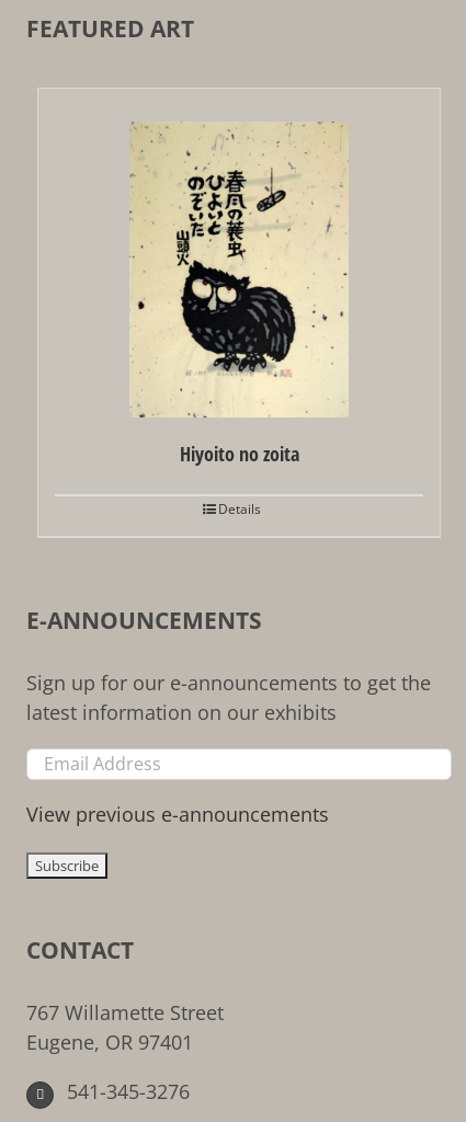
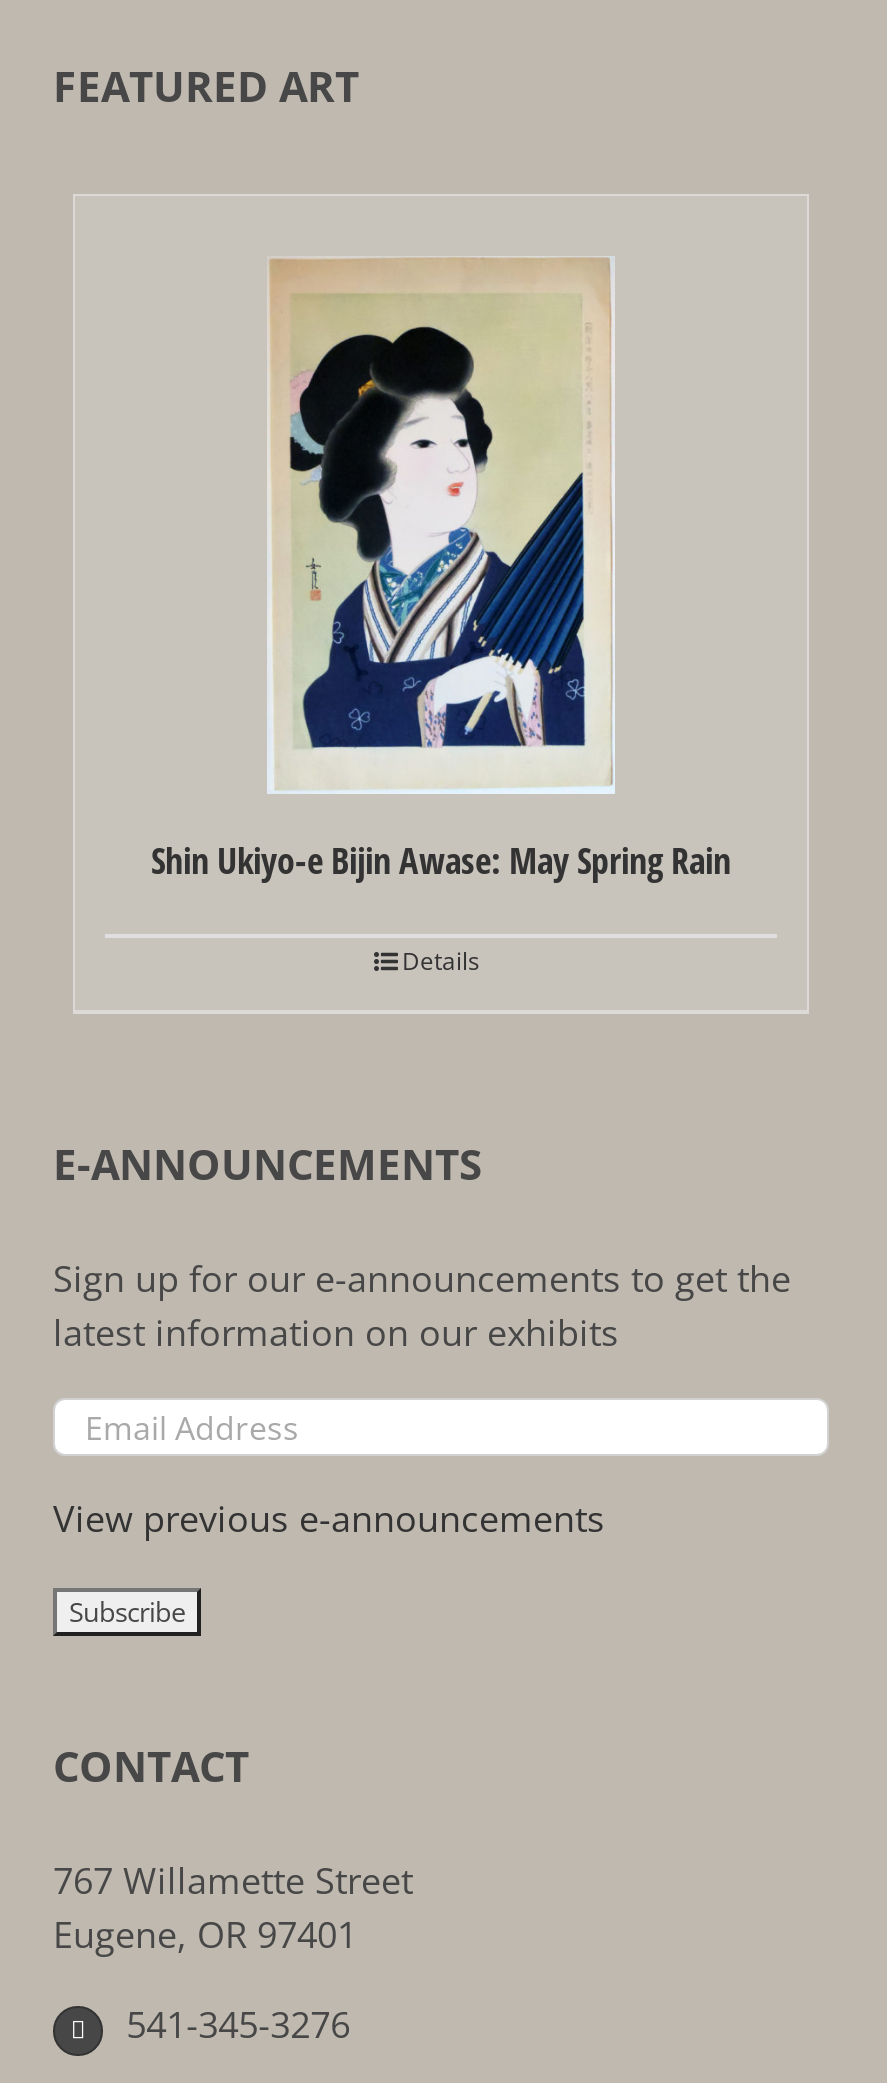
[129,122,348,467] [image] | Hiyoito no zoita -> [151,256,731,885] [image] | Shin Ukiyo-e Bijin Awase: May Spring Rain

